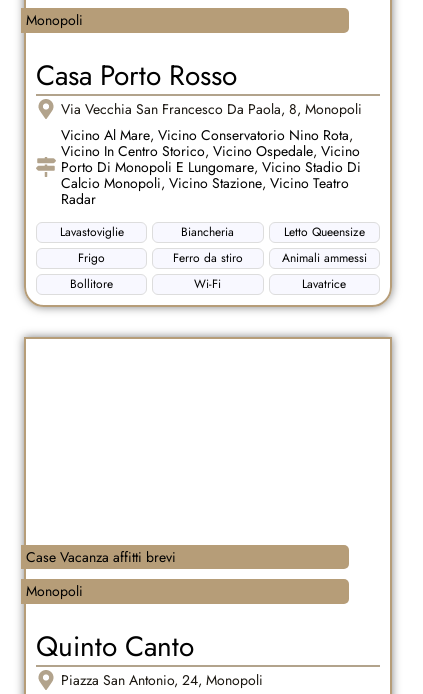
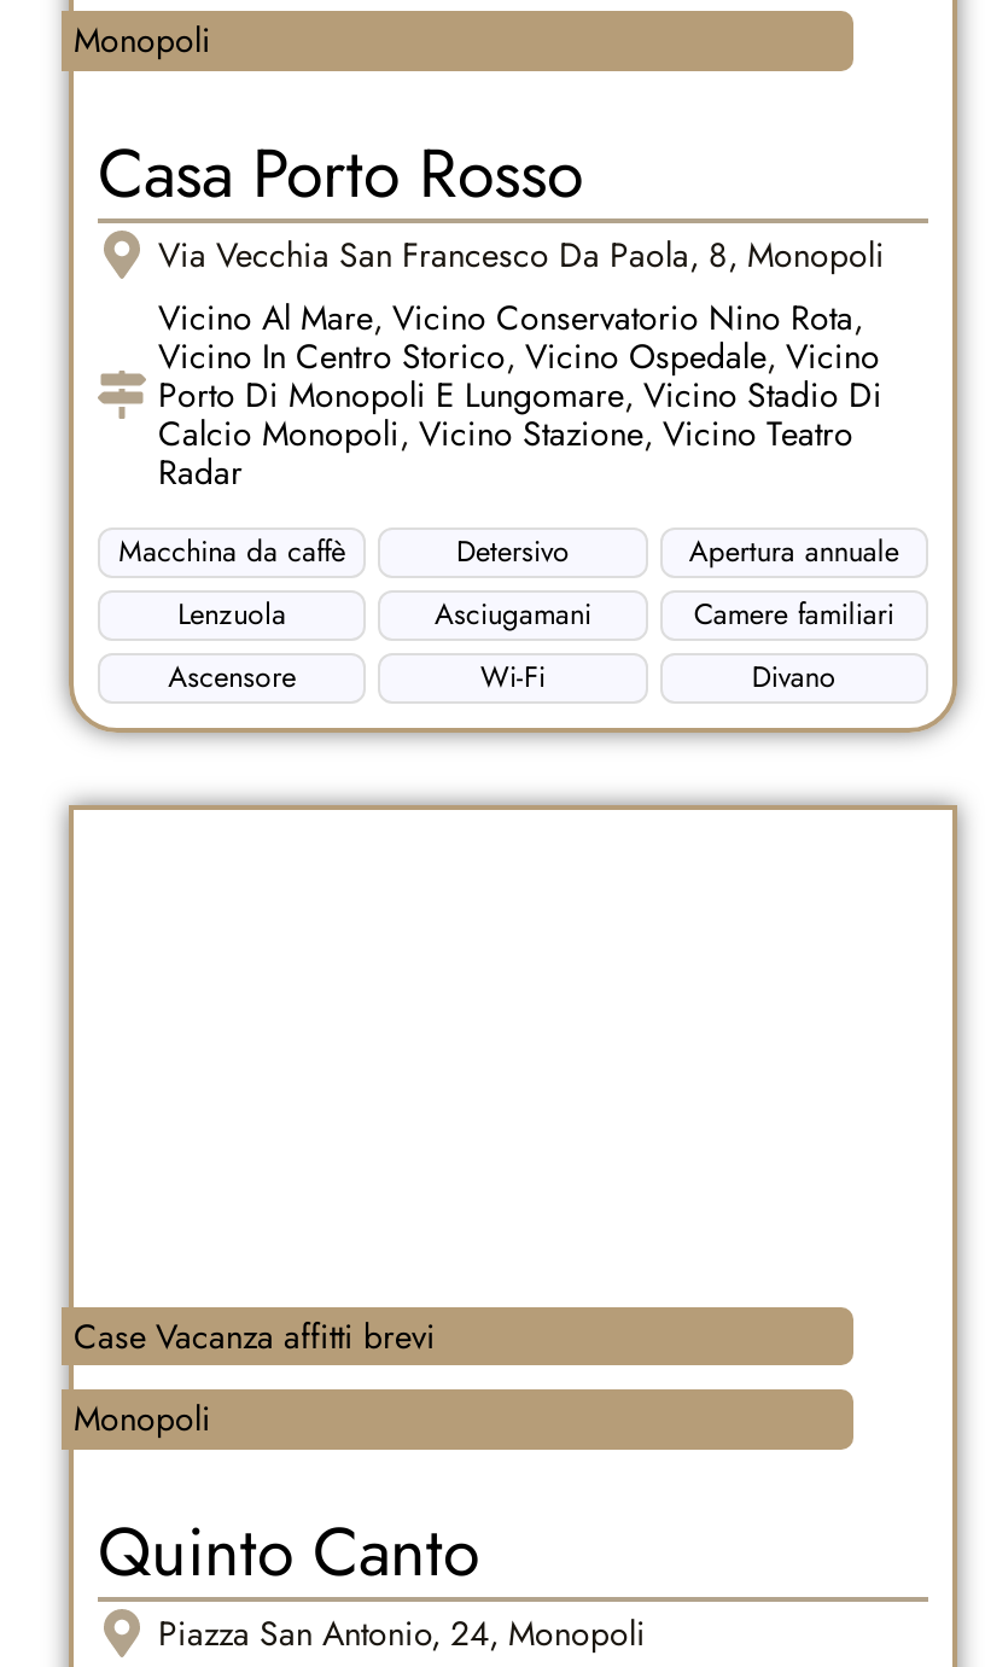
[60,223,367,293] Lavastoviglie | Biancheria | Letto Queensize | Frigo | Ferro da stiro | Animali ammessi | Bollitore -> [119,530,899,699] Macchina da caffè | Detersivo | Apertura annuale | Lenzuola | Asciugamani | Camere familiari | Ascensore
[302,275,346,293] Lavatrice -> [752,656,836,699] Divano

